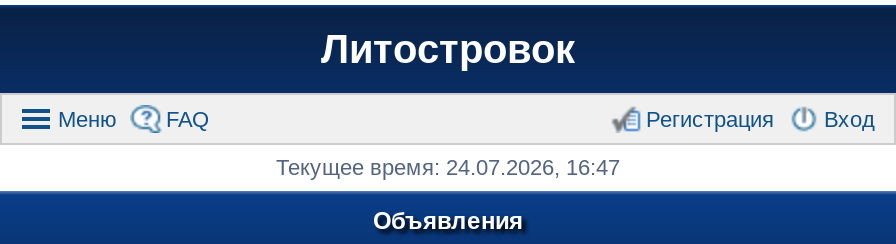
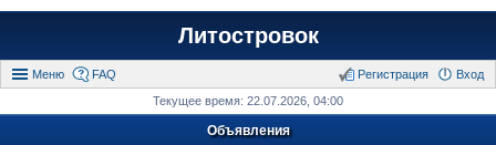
[276,155,620,179] Текущее время: 24.07.2026, 16:47 -> [153,94,343,107] Текущее время: 22.07.2026, 04:00

